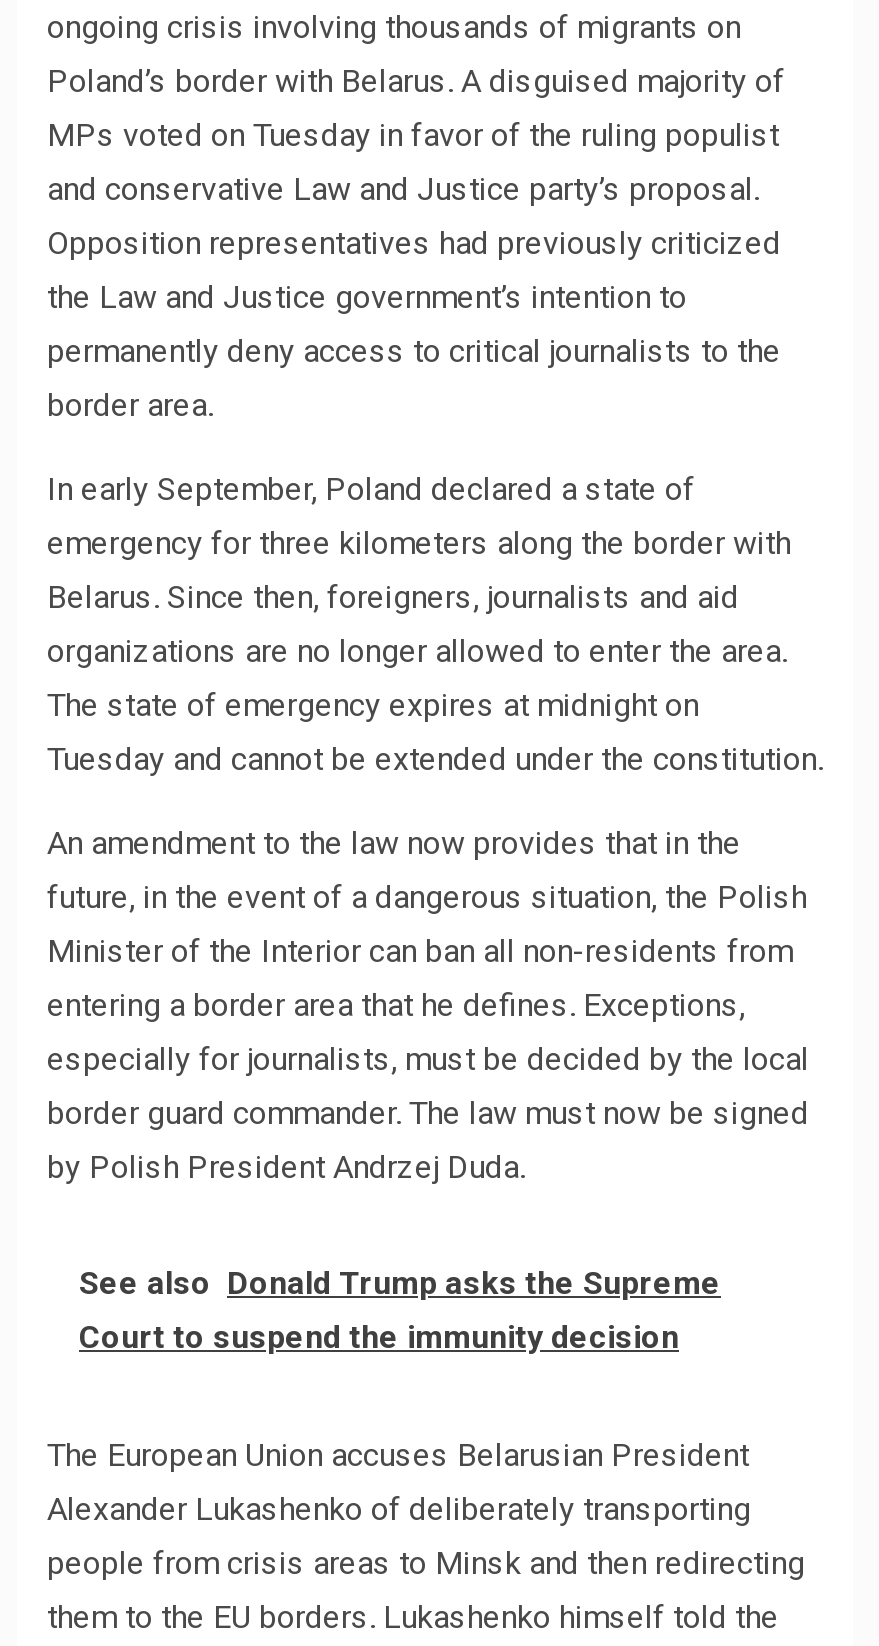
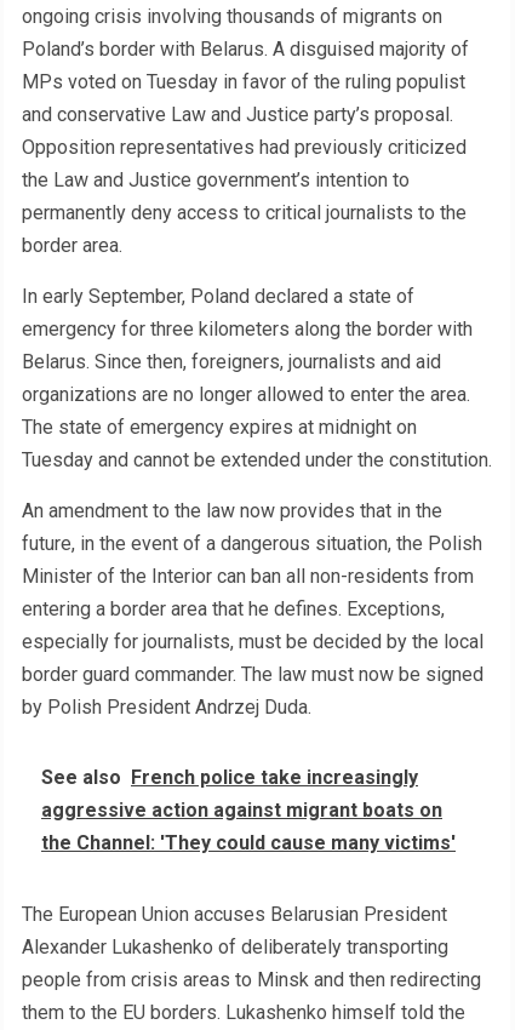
[79,1265,721,1357] See also Donald Trump asks the Supreme | Court to suspend the immunity decision -> [41,766,456,855] See also French police take increasingly | aggressive action against migrant boats on | the Channel: 'They could cause many victims'

